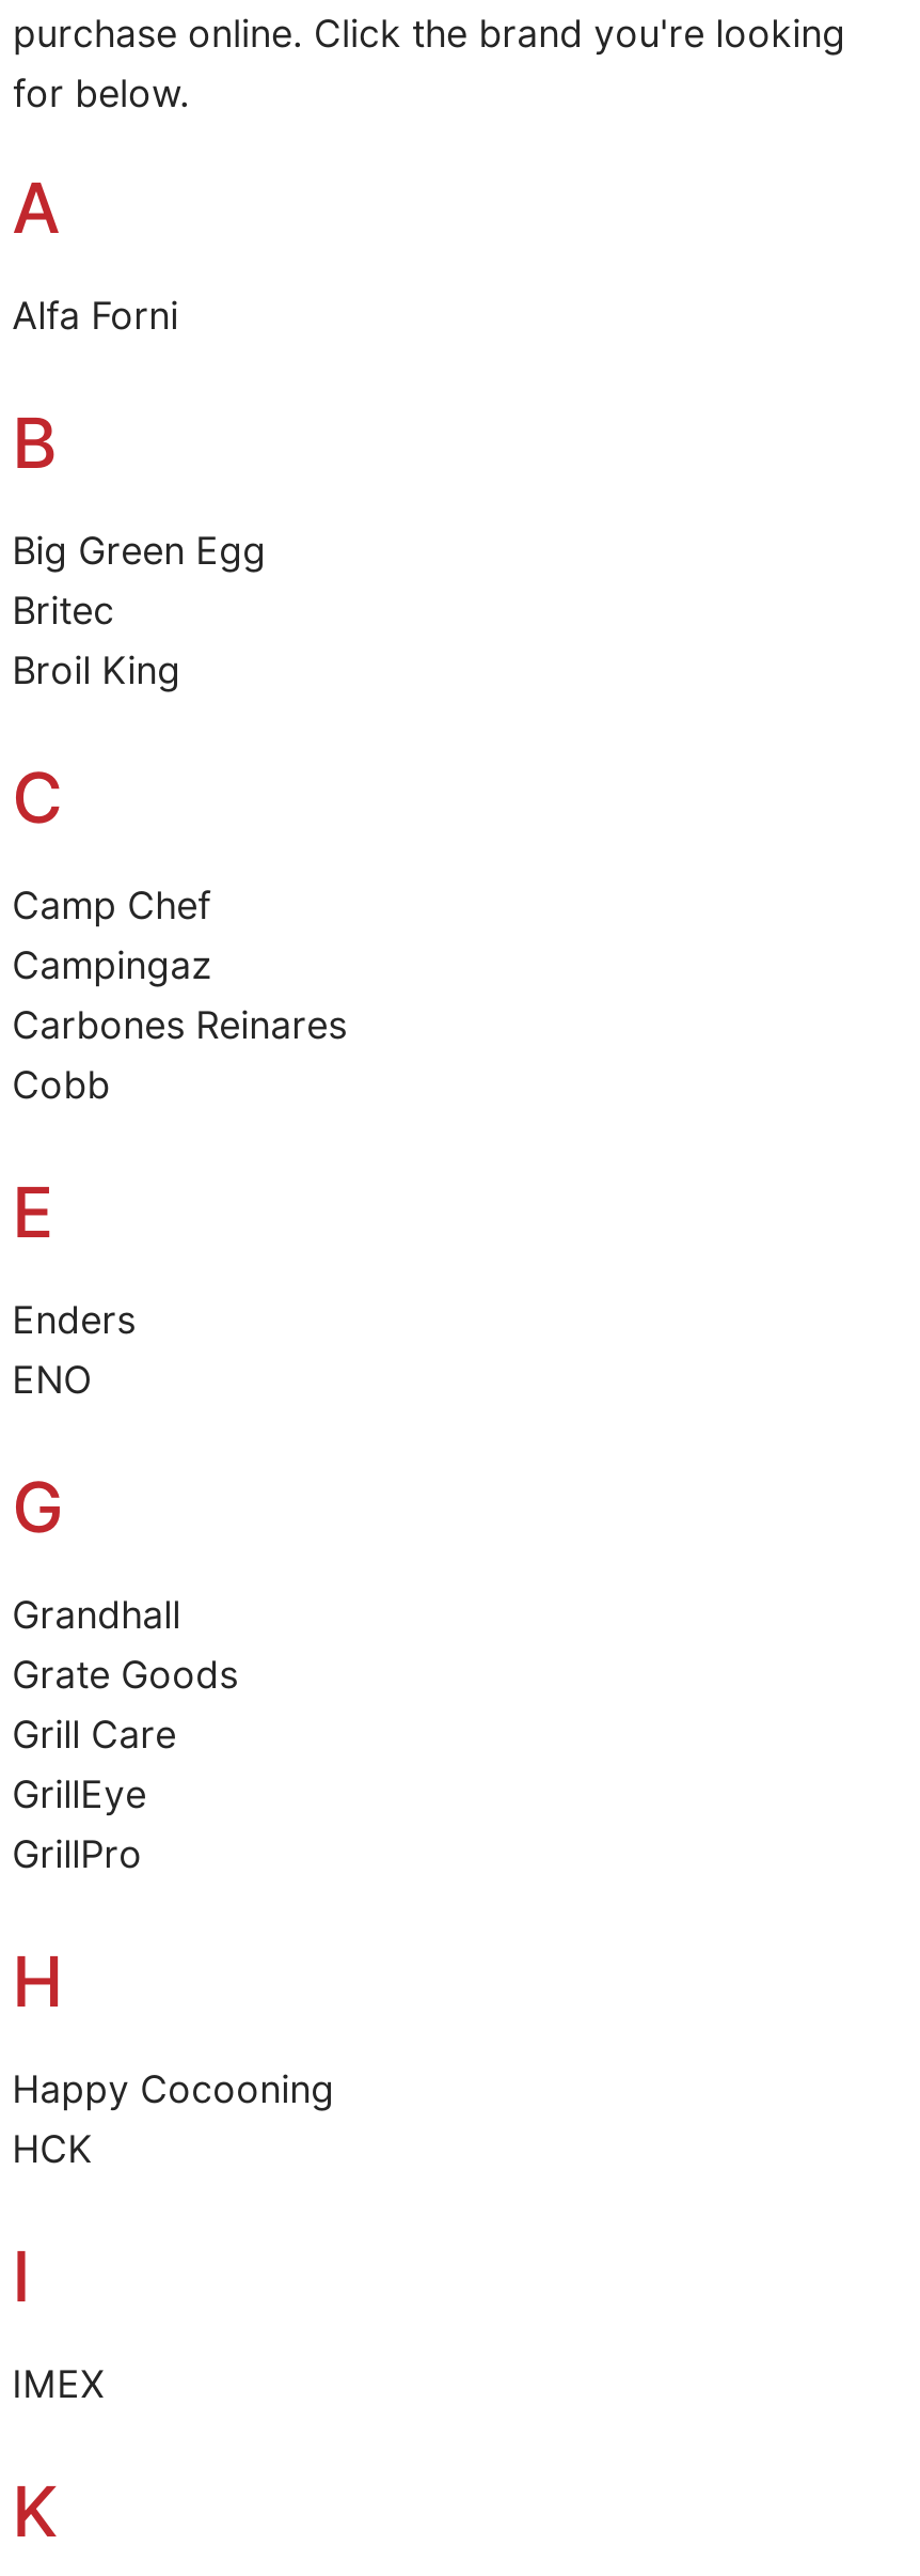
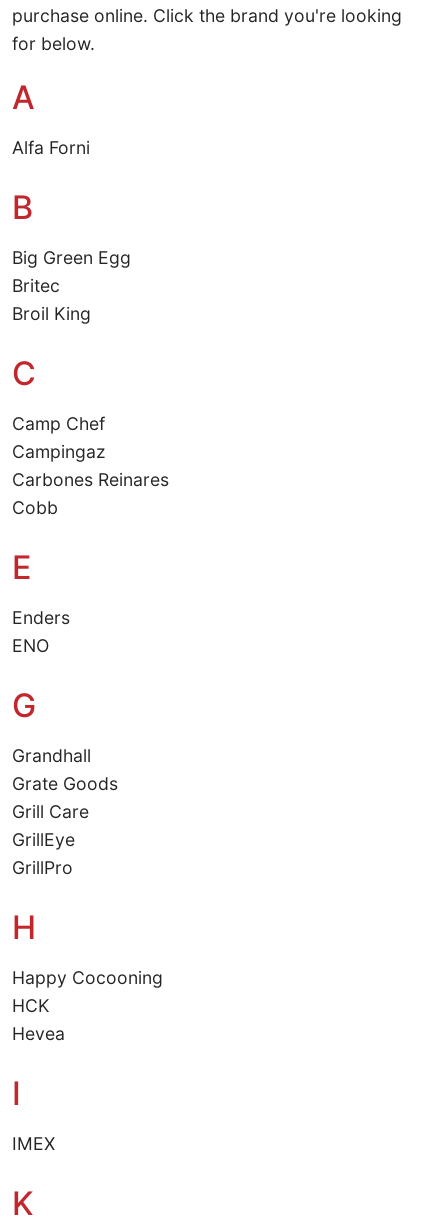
none -> [12,1022,65,1043] Hevea

